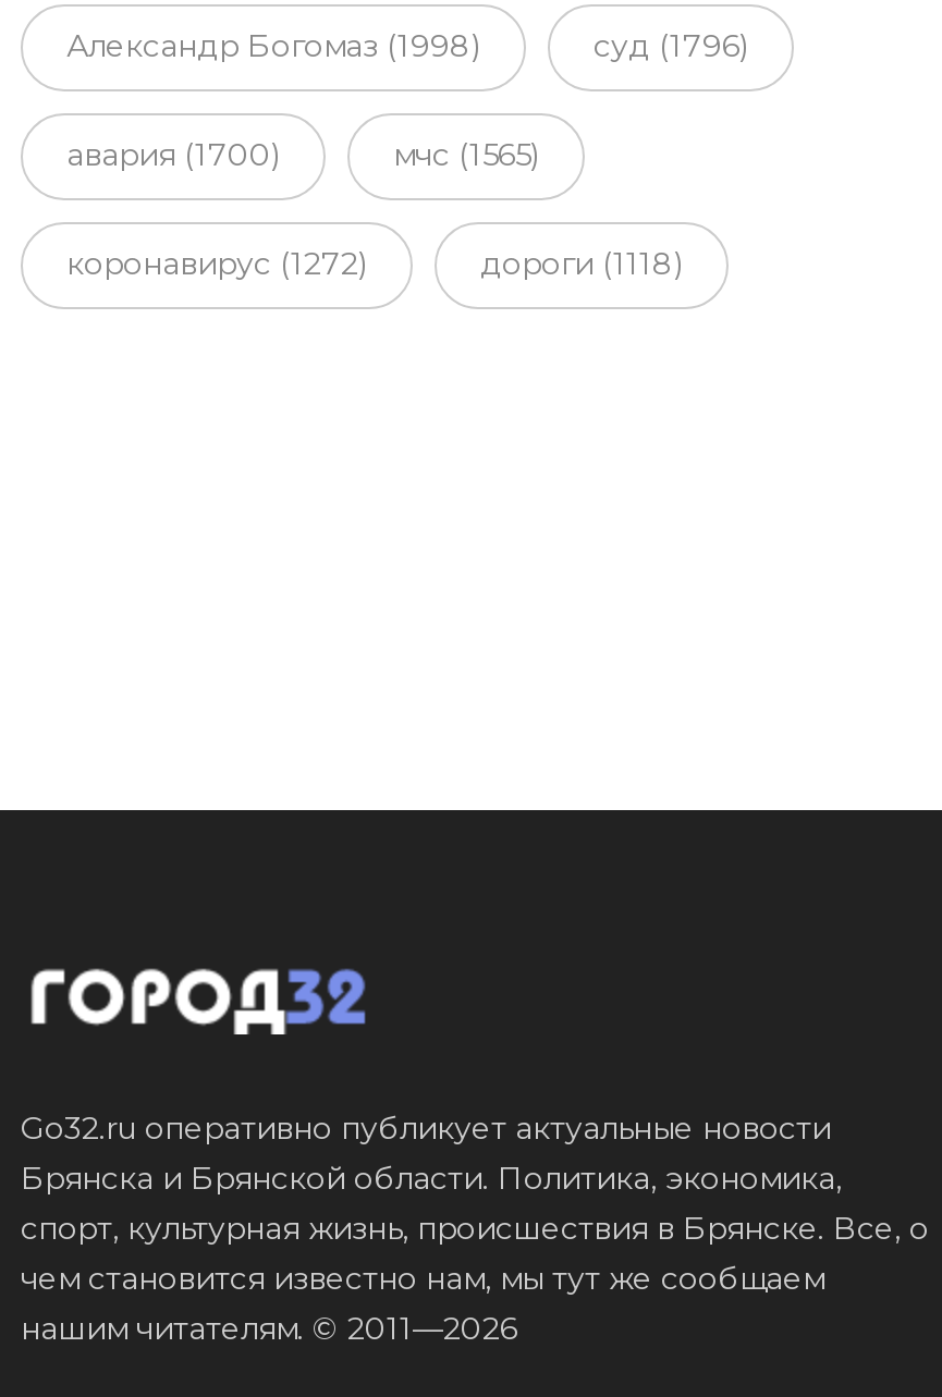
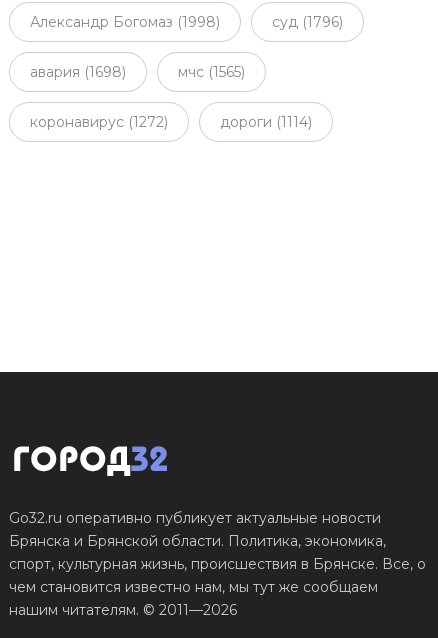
[66,135,280,175] авария (1700) -> [30,63,126,81] авария (1698)
[480,244,683,284] дороги (1118) -> [220,113,312,131] дороги (1114)

